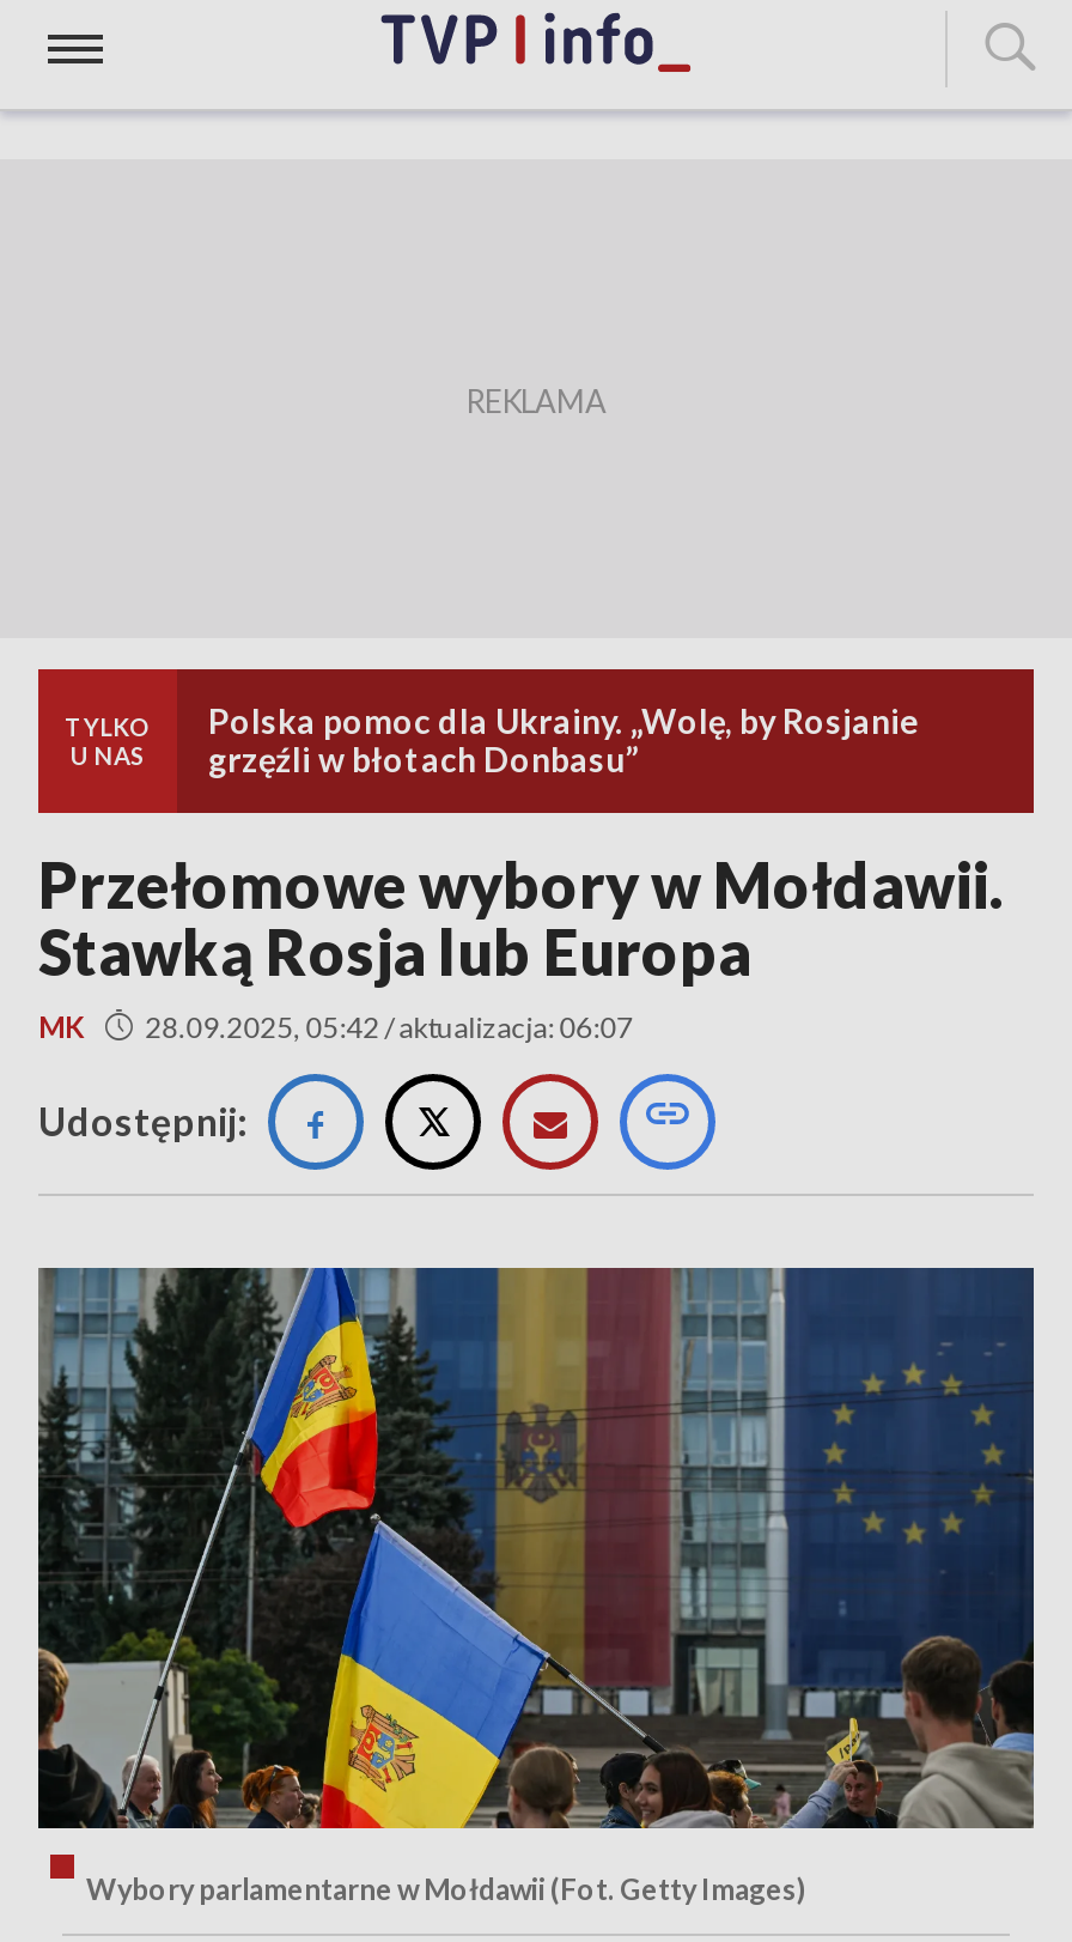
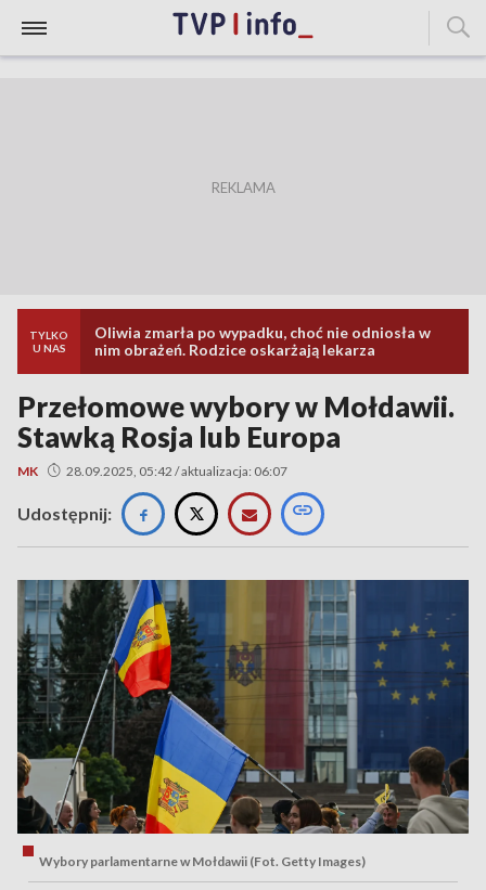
[208,700,919,779] Polska pomoc dla Ukrainy. „Wolę, by Rosjanie | grzęźli w błotach Donbasu” -> [94,323,431,359] Oliwia zmarła po wypadku, choć nie odniosła w | nim obrażeń. Rodzice oskarżają lekarza

